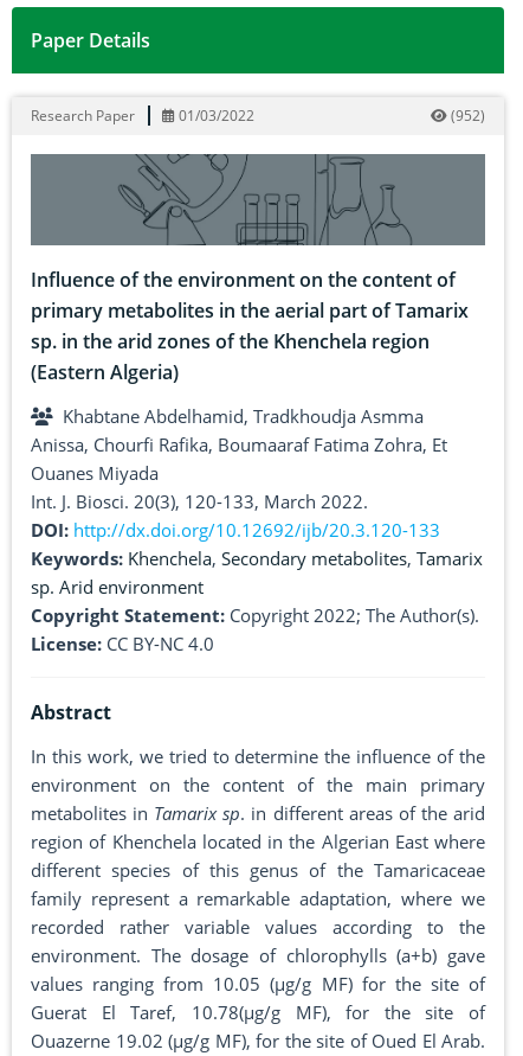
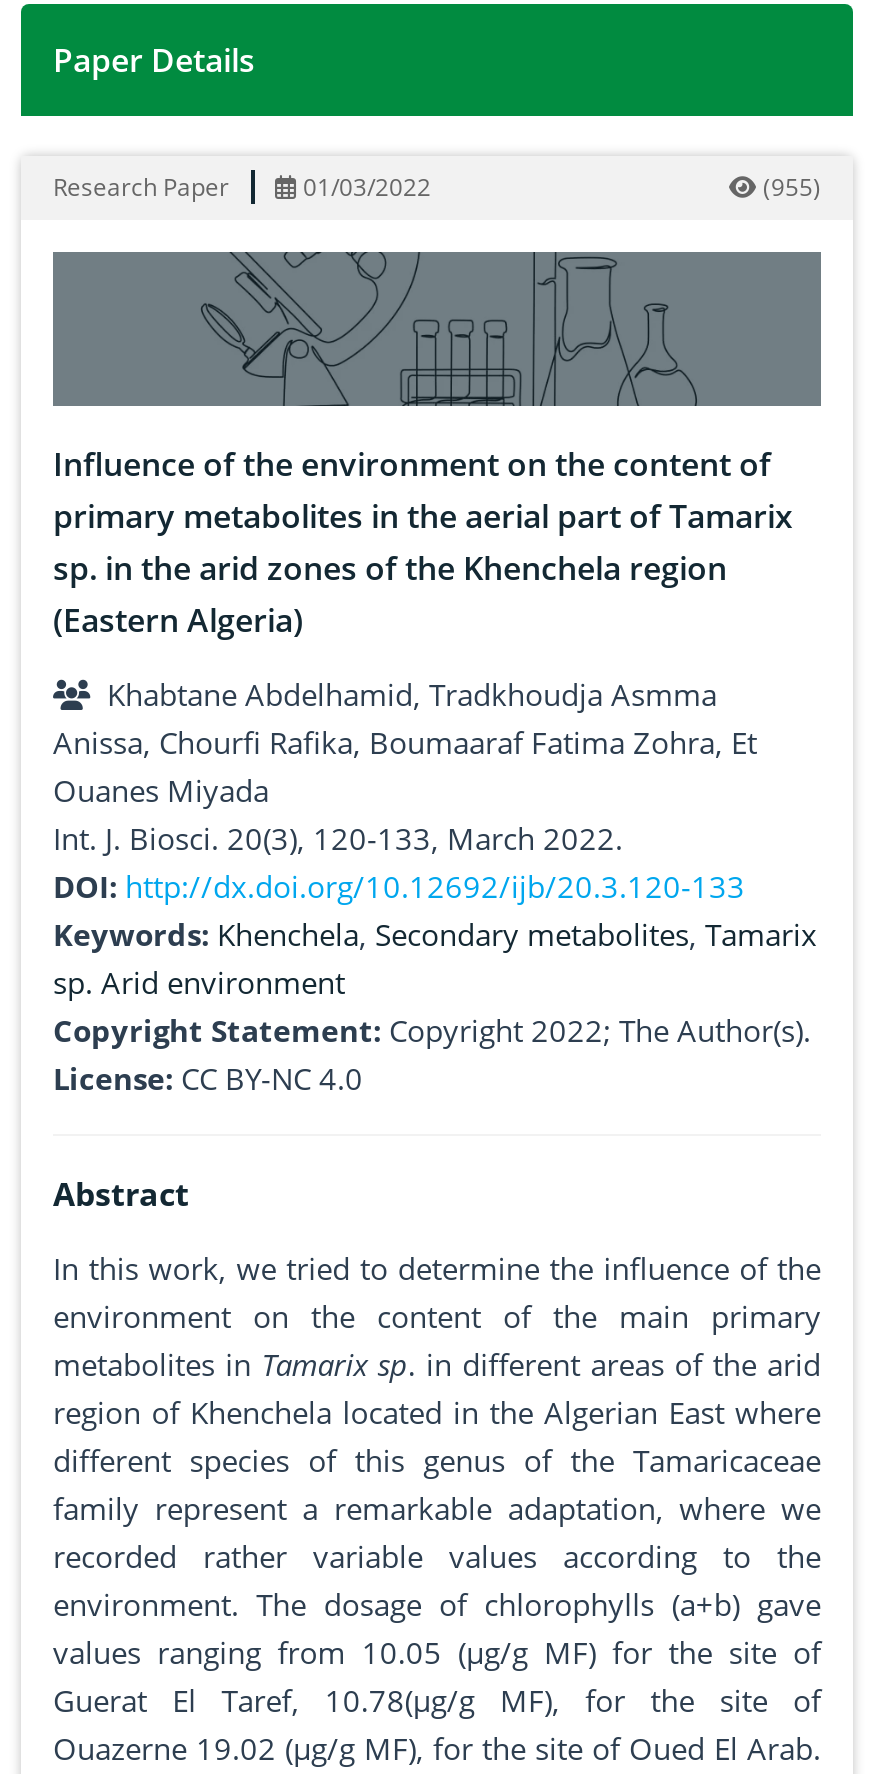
[451,105,485,126] (952) -> [763,170,821,204] (955)

